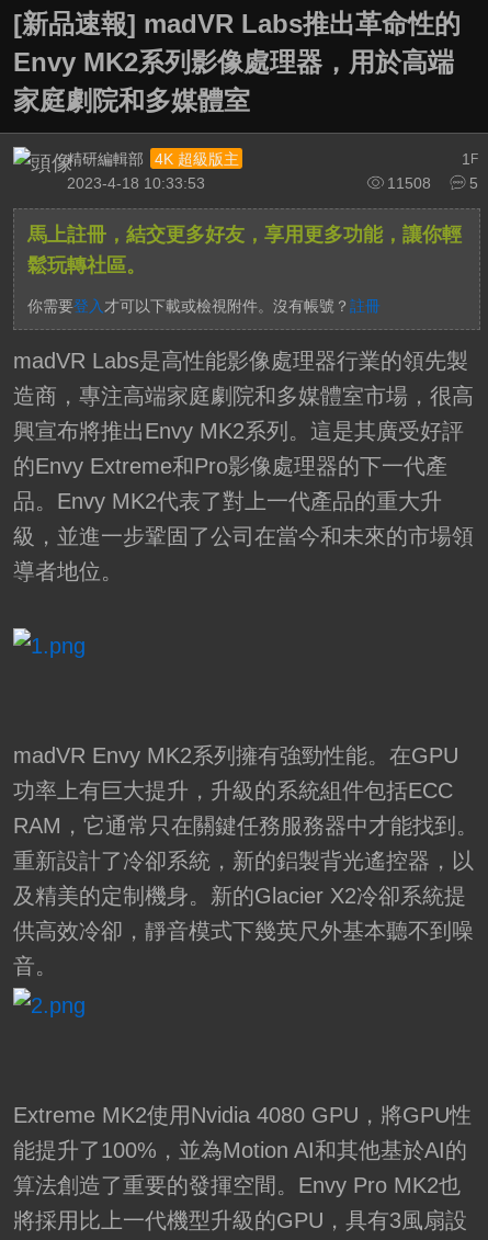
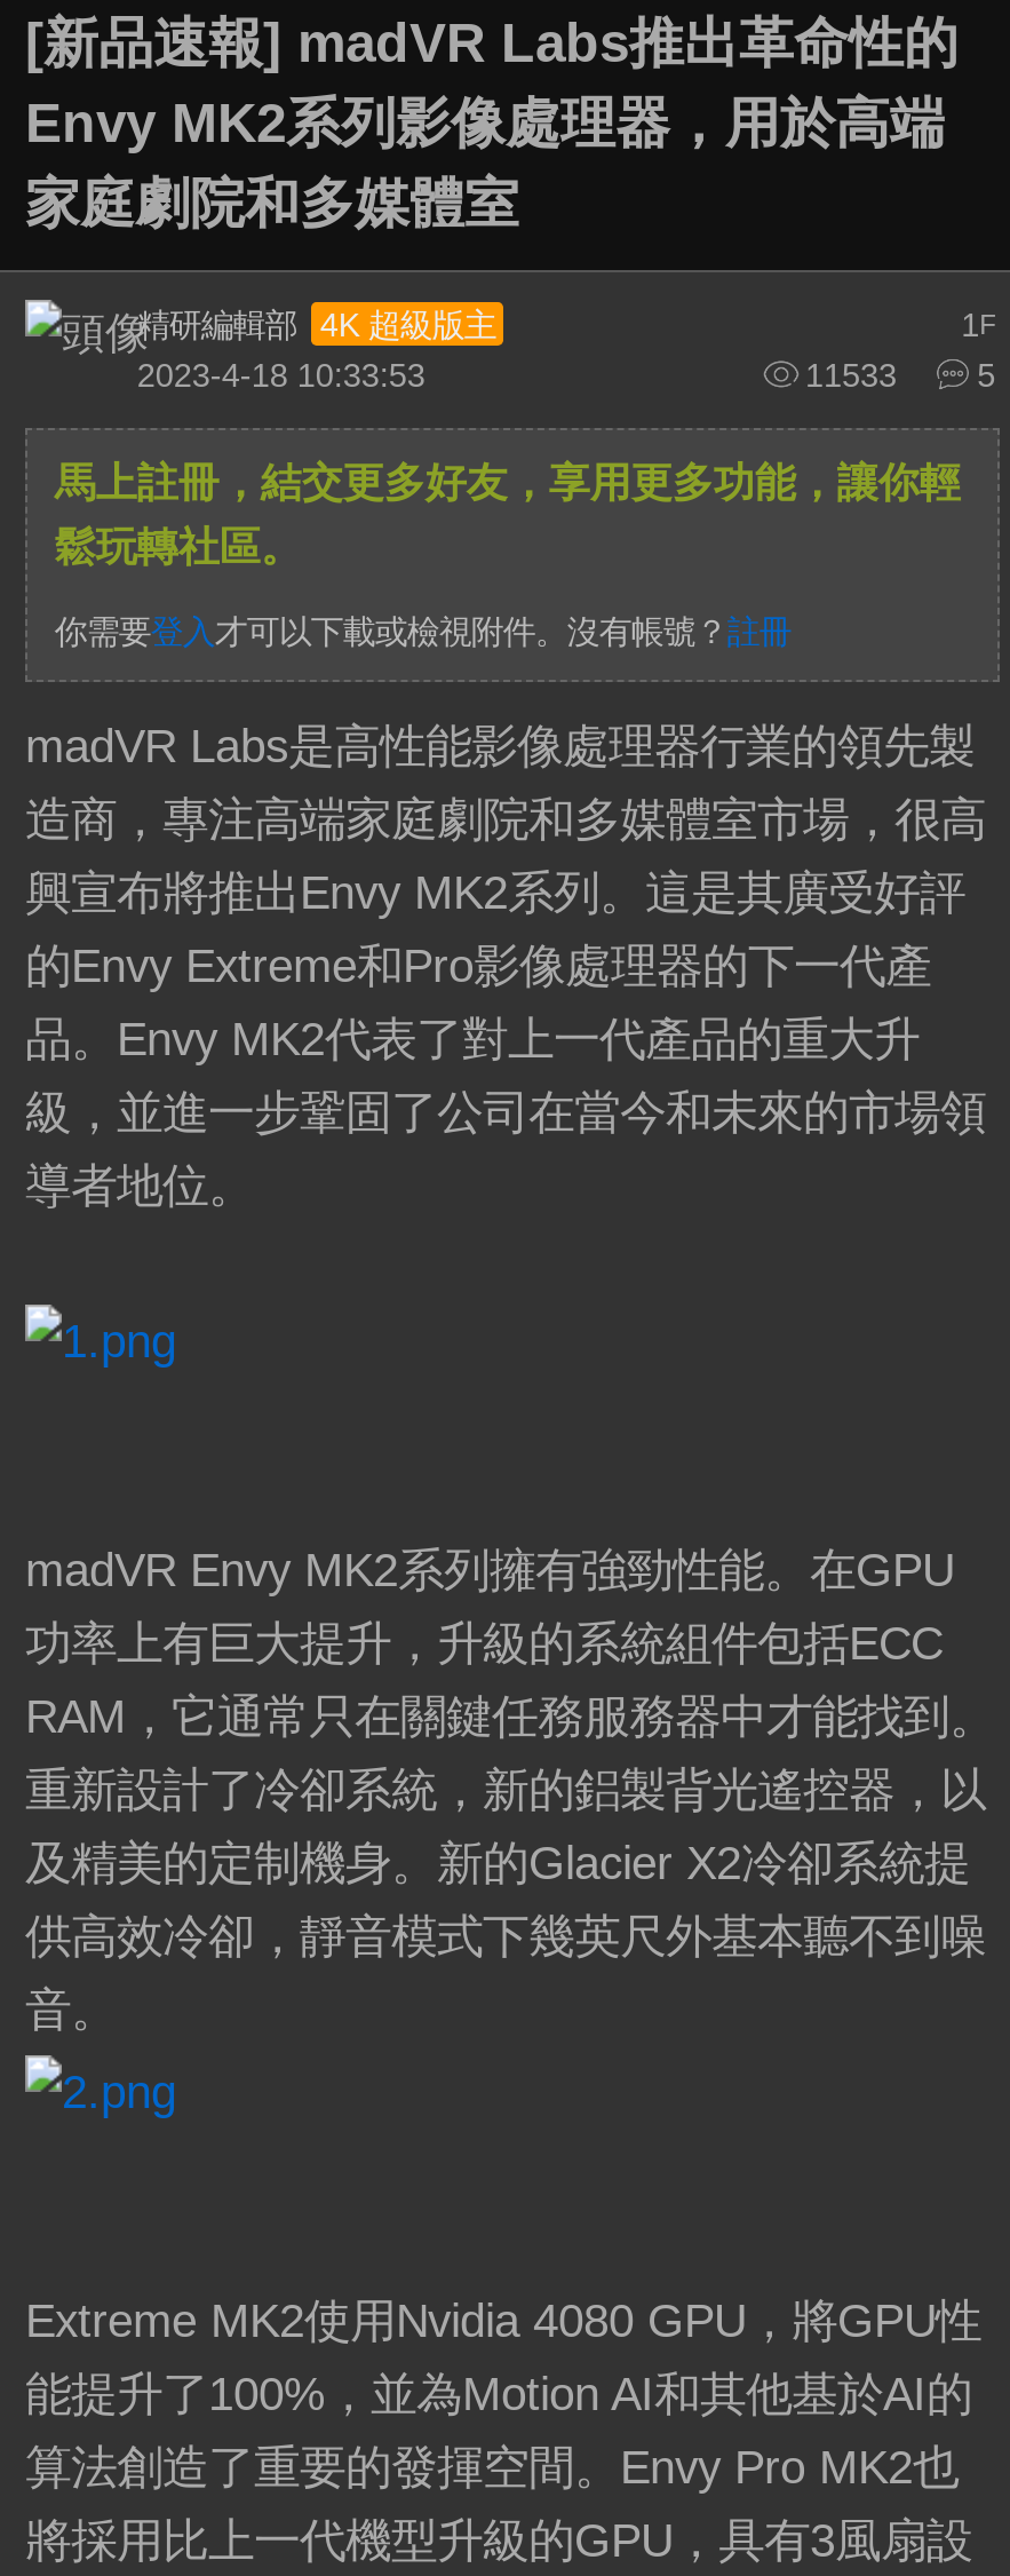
[387,174,478,192] 11508 5 -> [805,357,995,393] 11533 5

